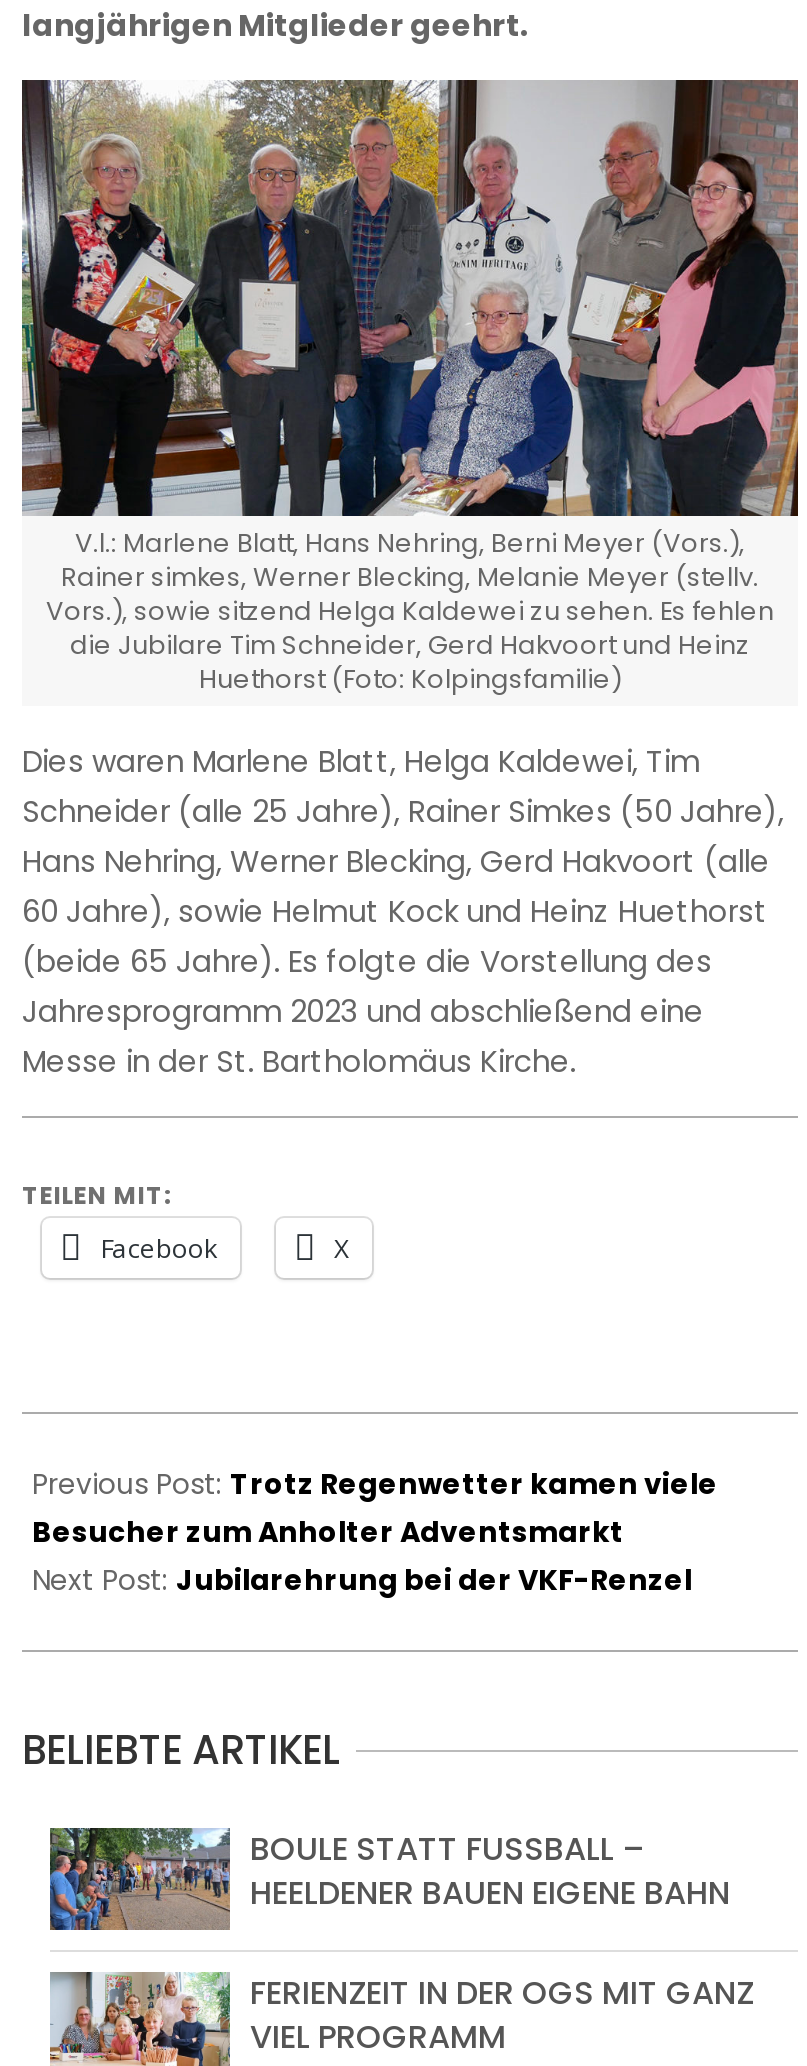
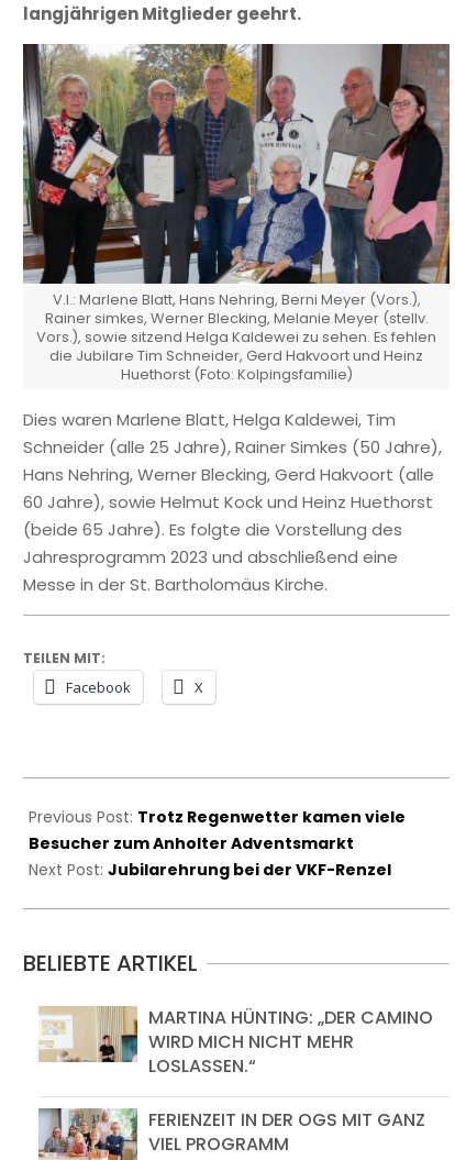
[48,1826,708,1932] [image] | BOULE STATT FUSSBALL – H | EELDENER BAUEN EIGENE BAHN -> [38,1005,433,1079] [image] | MARTINA HÜNTING: „DER CAMINO | WIRD MICH NICHT MEHR | LOSLASSEN.“

